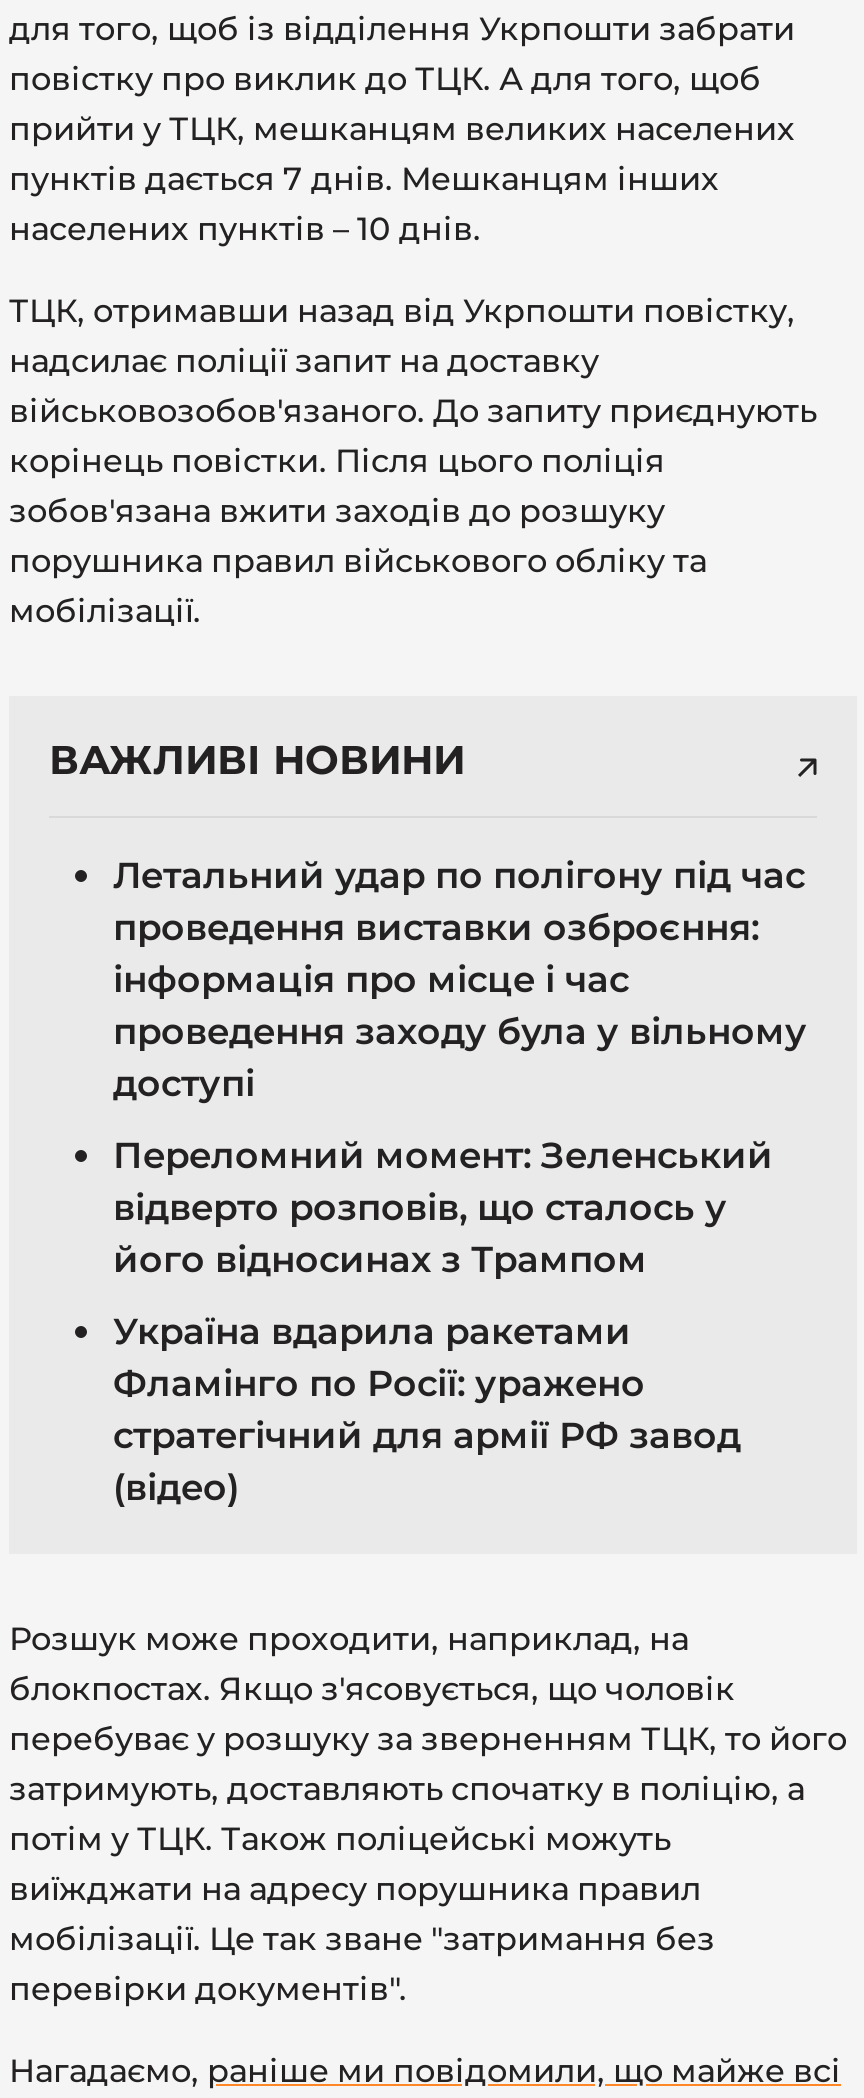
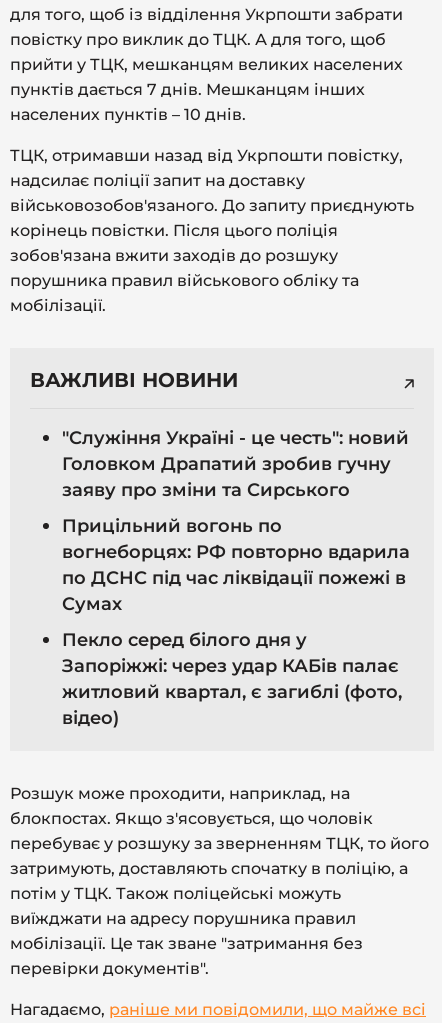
[113,854,807,1106] Летальний удар по полігону під час | проведення виставки озброєння: | інформація про місце і час | проведення заходу була у вільному | доступі -> [62,427,409,501] "Служіння Україні - це честь": новий | Головком Драпатий зробив гучну | заяву про зміни та Сирського
[113,1134,773,1282] Переломний момент: Зеленський | відверто розповів, що сталось у | його відносинах з Трампом -> [62,515,410,615] Прицільний вогонь по | вогнеборцях: РФ повторно вдарила | по ДСНС під час ліквідації пожежі в | Сумах
[113,1310,741,1510] Україна вдарила ракетами | Фламінго по Росії: уражено | стратегічний для армії РФ завод | (відео) -> [62,629,402,729] Пекло серед білого дня у | Запоріжжі: через удар КАБів палає | житловий квартал, є загиблі (фото, | відео)

